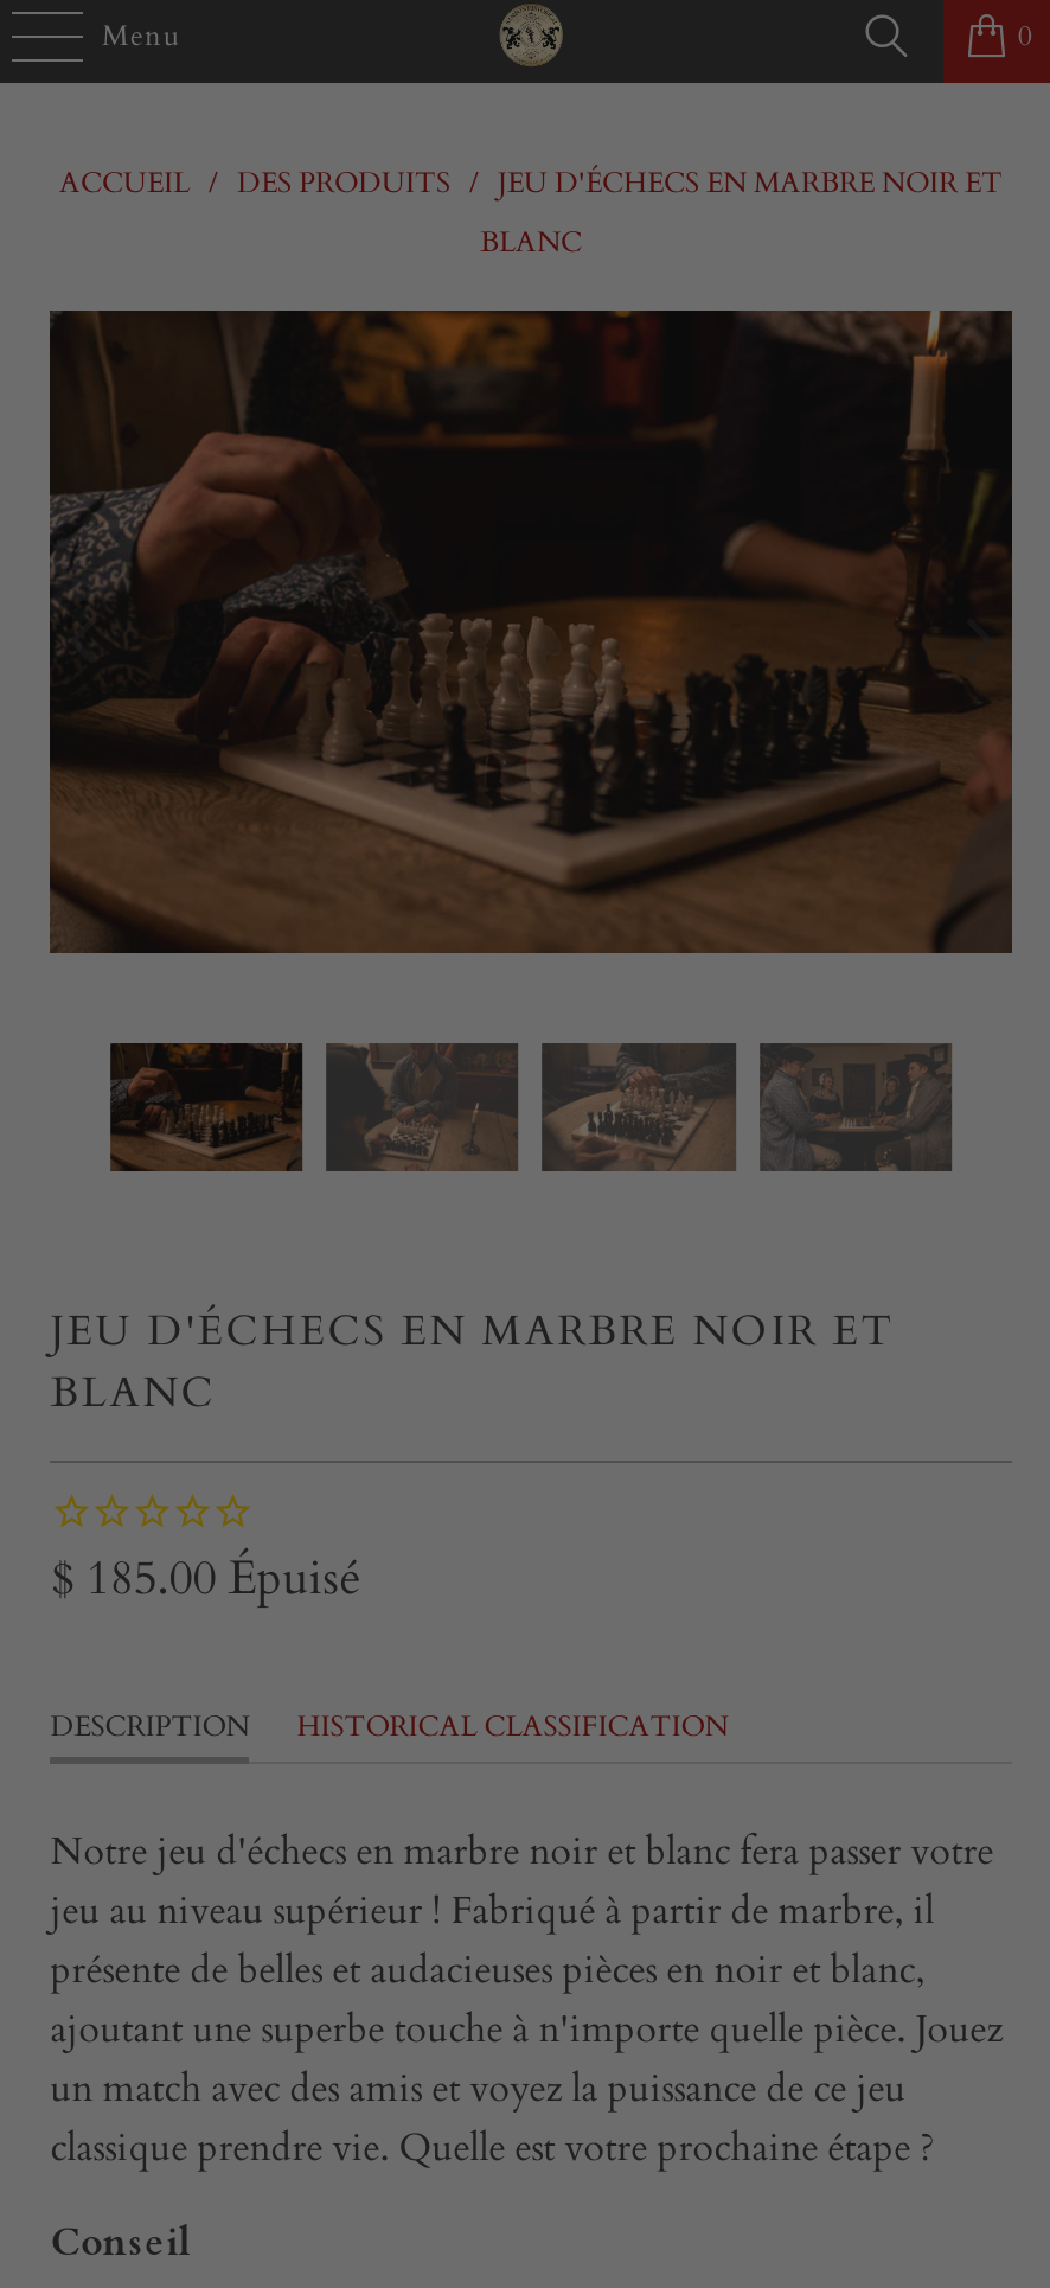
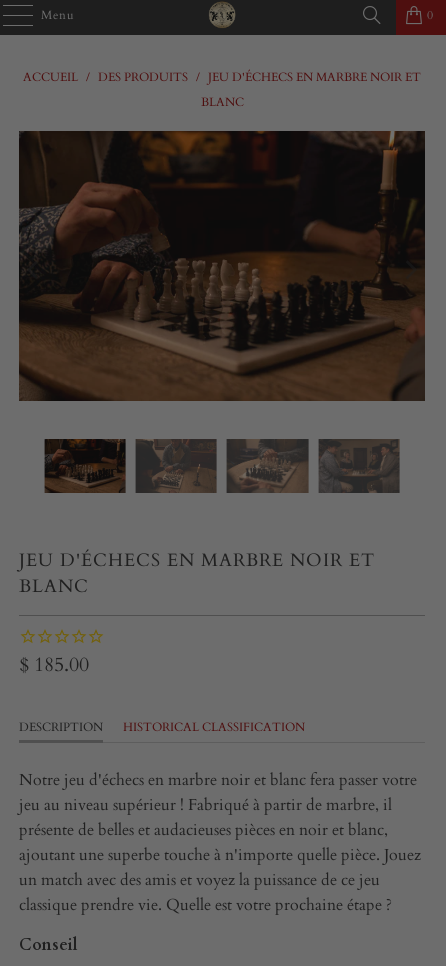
[50,1545,361,1609] $ 185.00 Épuisé -> [19,651,89,678] $ 185.00

